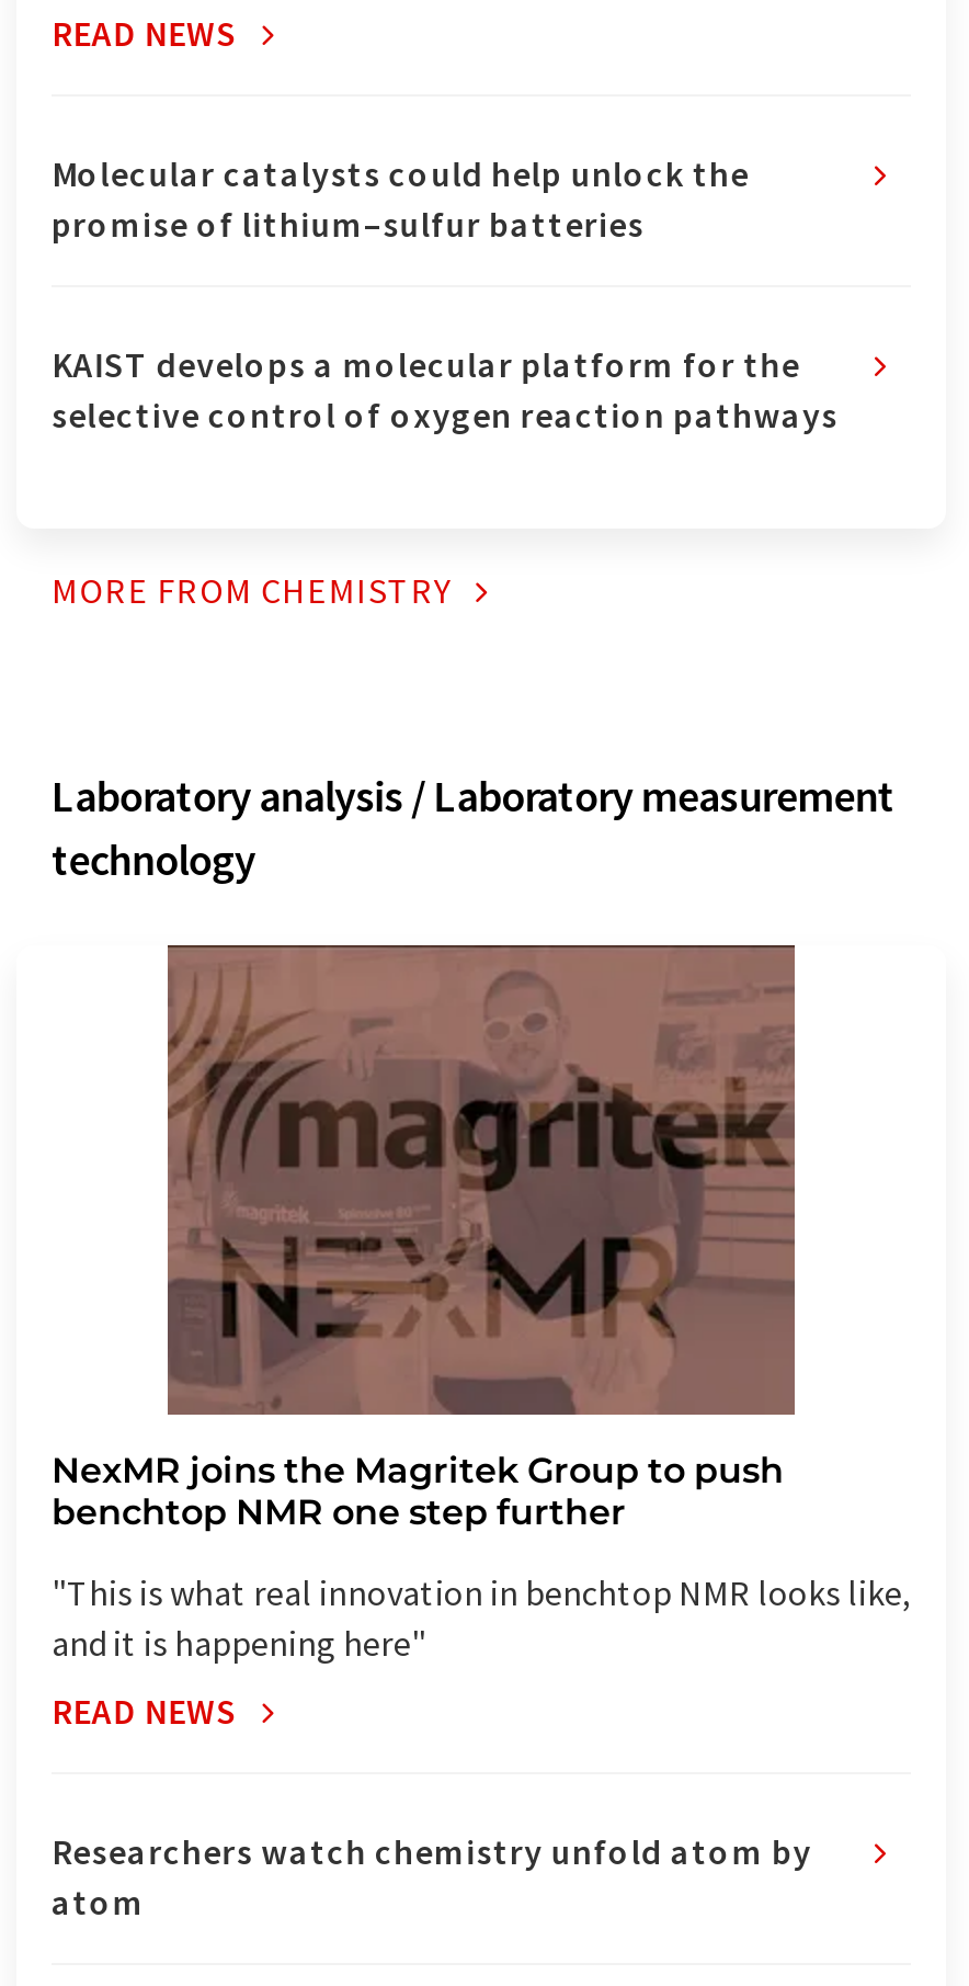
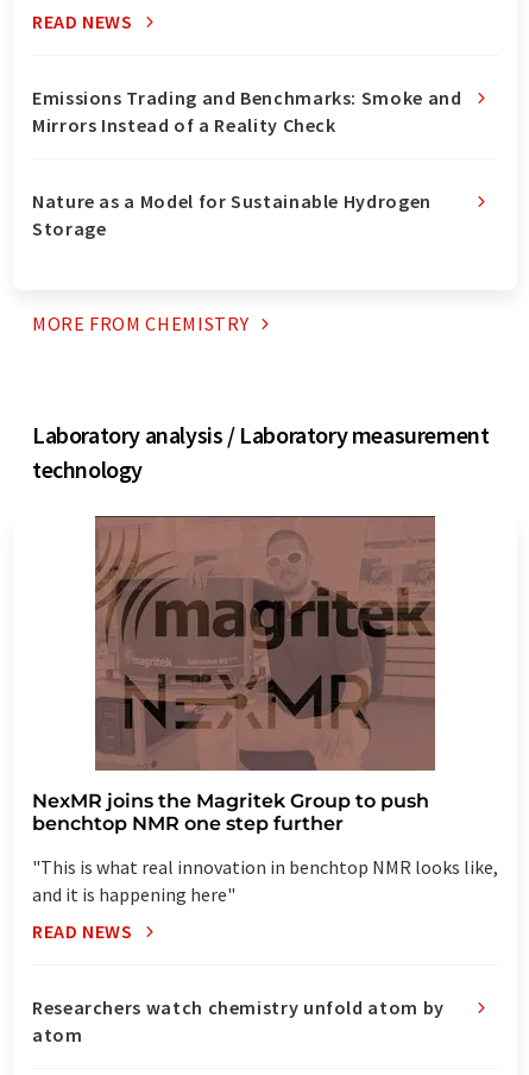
[52,152,749,246] Molecular catalysts could help unlock the | promise of lithium–sulfur batteries -> [32,86,462,137] Emissions Trading and Benchmarks: Smoke and | Mirrors Instead of a Reality Check
[52,343,838,437] KAIST develops a molecular platform for the | selective control of oxygen reaction pathways -> [32,189,431,240] Nature as a Model for Sustainable Hydrogen | Storage

